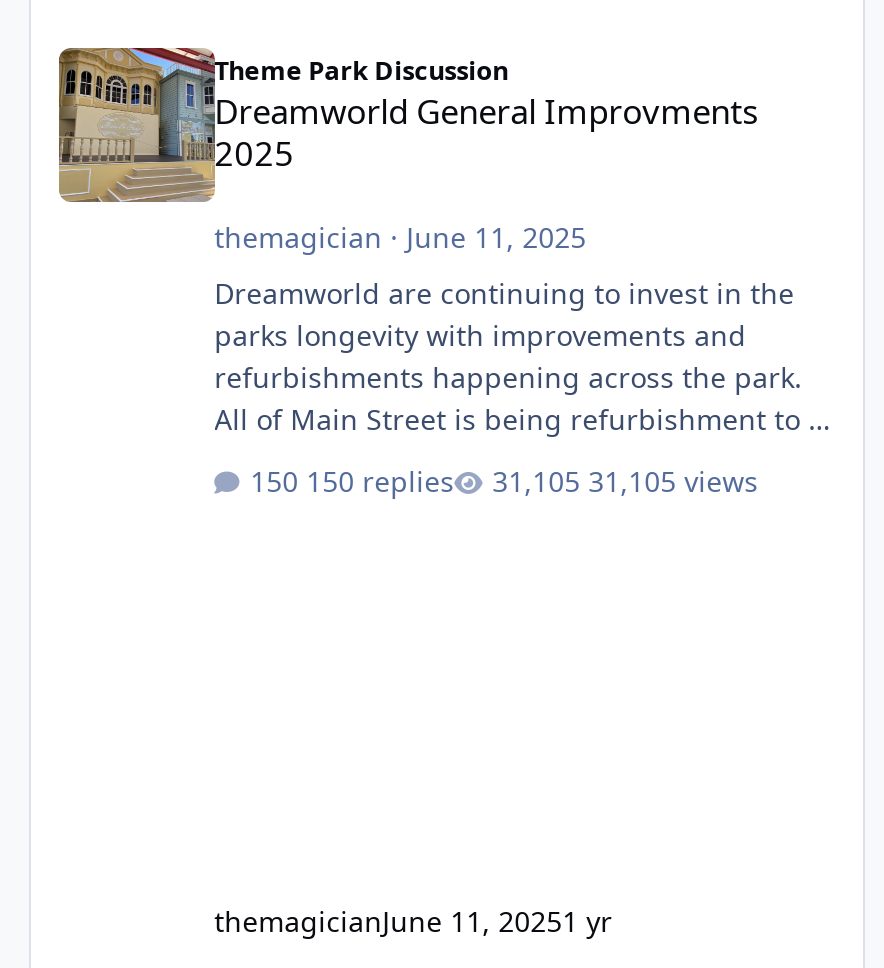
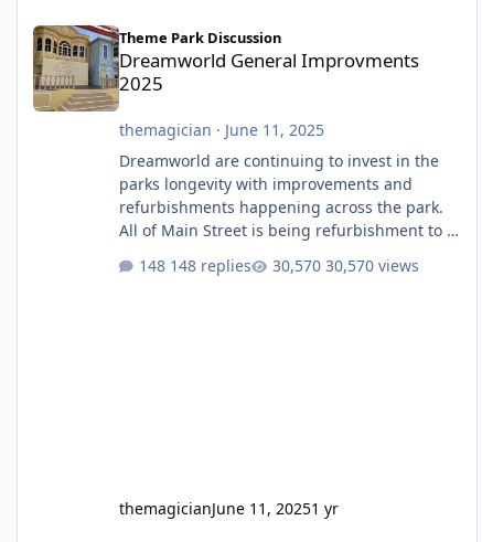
[306,463,454,501] 150 replies -> [169,255,251,276] 148 replies
[588,463,758,501] 31,105 views -> [325,255,419,276] 30,570 views

